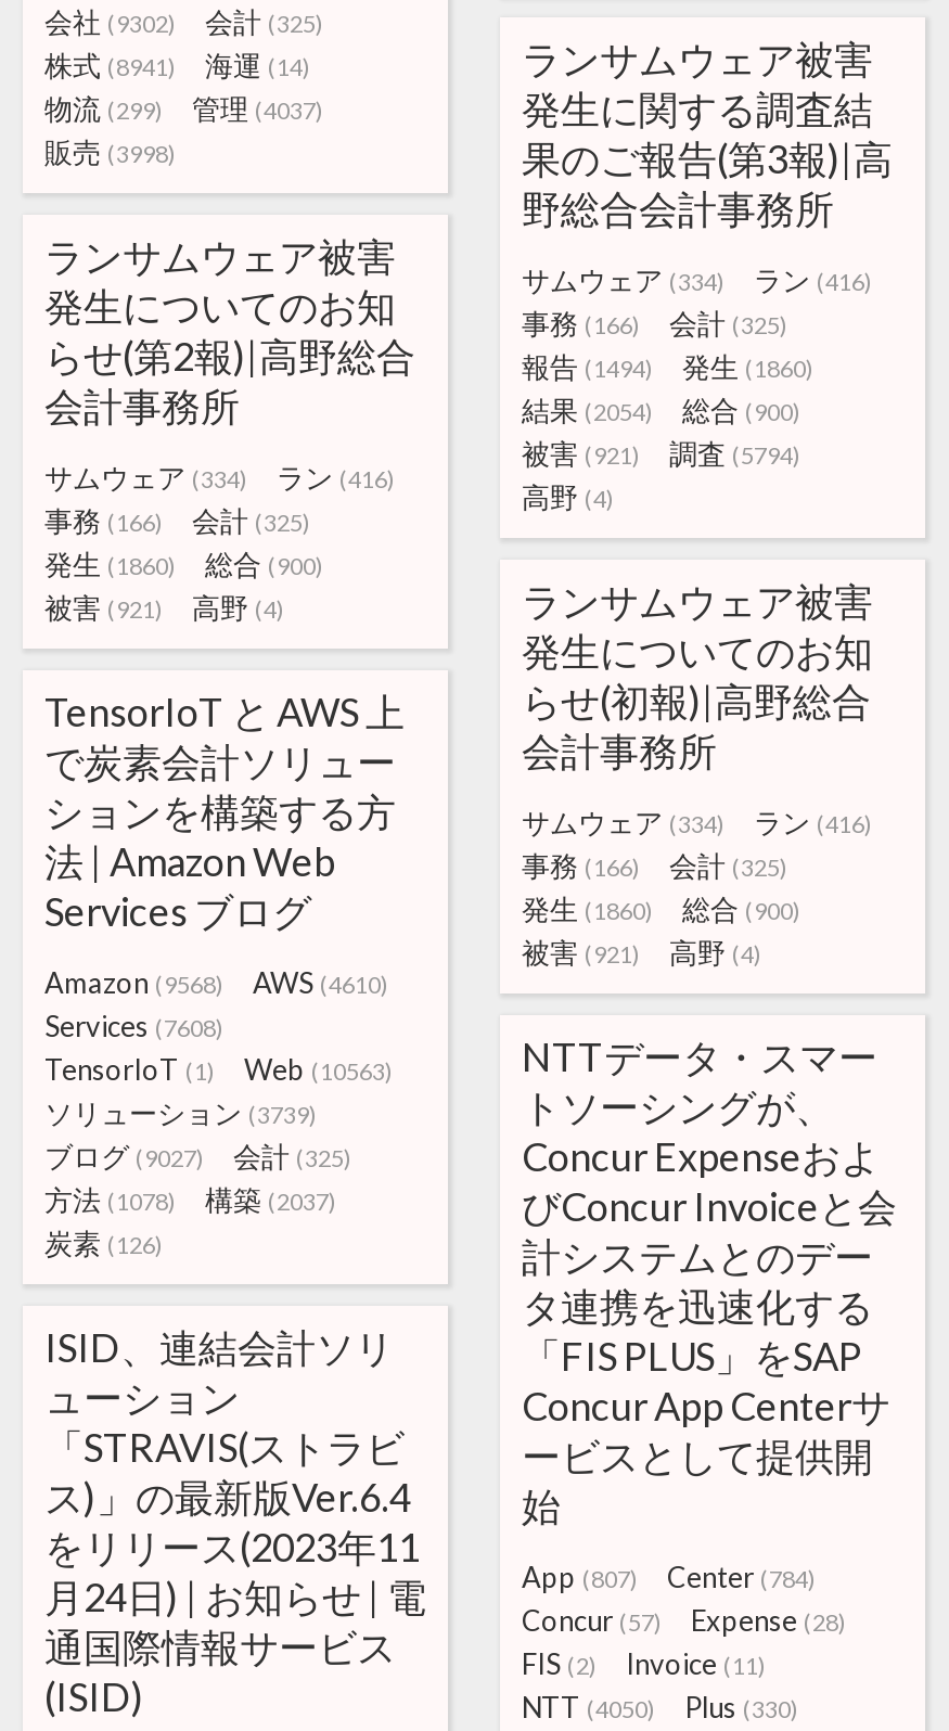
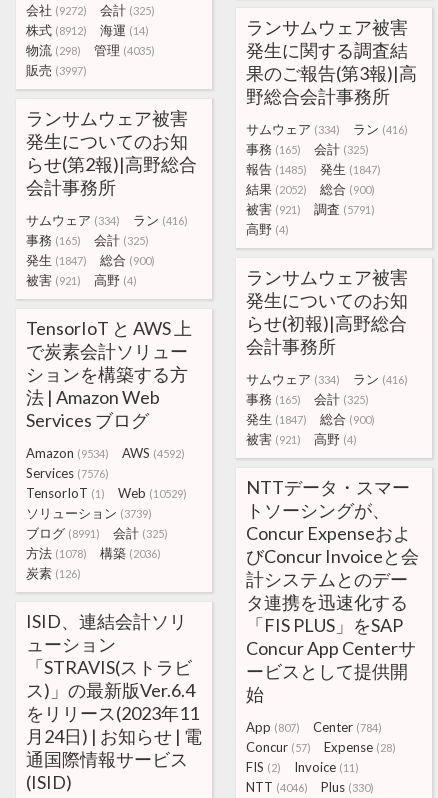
[44,4,324,39] 会社 (9302) 会計 (325) -> [26,2,155,18] 会社 (9272) 会計 (325)
[44,48,311,82] 株式 (8941) 海運 (14) -> [26,22,149,38] 株式 (8912) 海運 (14)
[44,91,164,126] 物流 (299) -> [26,42,81,58] 物流 (298)
[192,91,324,126] 管理 (4037) -> [94,42,155,58] 管理 (4035)
[44,134,177,169] 販売 (3998) -> [26,62,87,78] 販売 (3997)
[522,306,788,341] 事務 (166) 会計 (325) -> [246,141,369,157] 事務 (165) 会計 (325)
[522,349,654,384] 報告 (1494) -> [246,161,307,177] 報告 (1485)
[682,349,815,384] 発生 (1860) -> [320,161,381,177] 発生 (1847)
[522,393,801,427] 結果 (2054) 総合 (900) -> [246,181,375,197] 結果 (2052) 総合 (900)
[522,436,801,471] 被害 (921) 調査 (5794) -> [246,201,375,217] 被害 (921) 調査 (5791)
[44,503,311,538] 事務 (166) 会計 (325) -> [26,232,149,248] 事務 (165) 会計 (325)
[44,547,324,581] 発生 (1860) 総合 (900) -> [26,252,155,268] 発生 (1847) 総合 (900)
[522,848,788,883] 事務 (166) 会計 (325) -> [246,391,369,407] 事務 (165) 会計 (325)
[522,892,801,926] 発生 (1860) 総合 (900) -> [246,411,375,427] 発生 (1847) 総合 (900)
[44,965,225,1000] Amazon (9568) -> [26,445,109,461] Amazon (9534)
[253,965,389,1000] AWS (4610) -> [122,445,185,461] AWS (4592)
[44,1009,225,1043] Services (7608) -> [26,465,109,481] Services (7576)
[44,1052,394,1087] TensorIoT (1) Web (10563) -> [26,485,187,501] TensorIoT (1) Web (10529)
[44,1139,352,1174] ブログ (9027) 会計 (325) -> [26,525,168,541] ブログ (8991) 会計 (325)
[44,1182,337,1217] 方法 (1078) 構築 (2037) -> [26,545,161,561] 方法 (1078) 構築 (2036)
[522,1690,799,1724] NTT (4050) Plus (330) -> [246,779,374,795] NTT (4046) Plus (330)

